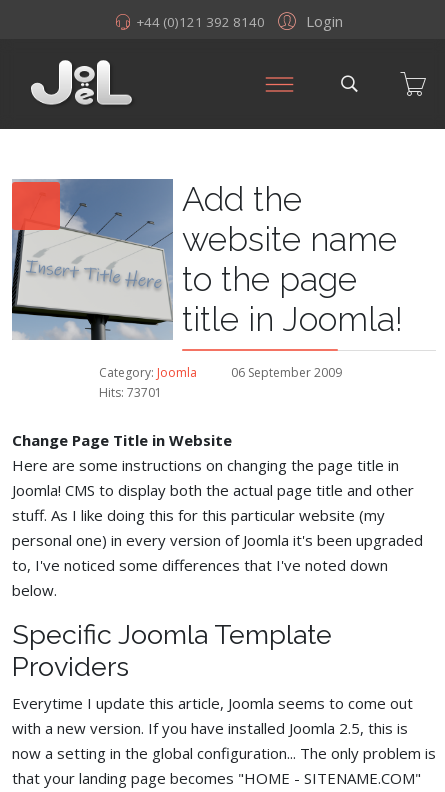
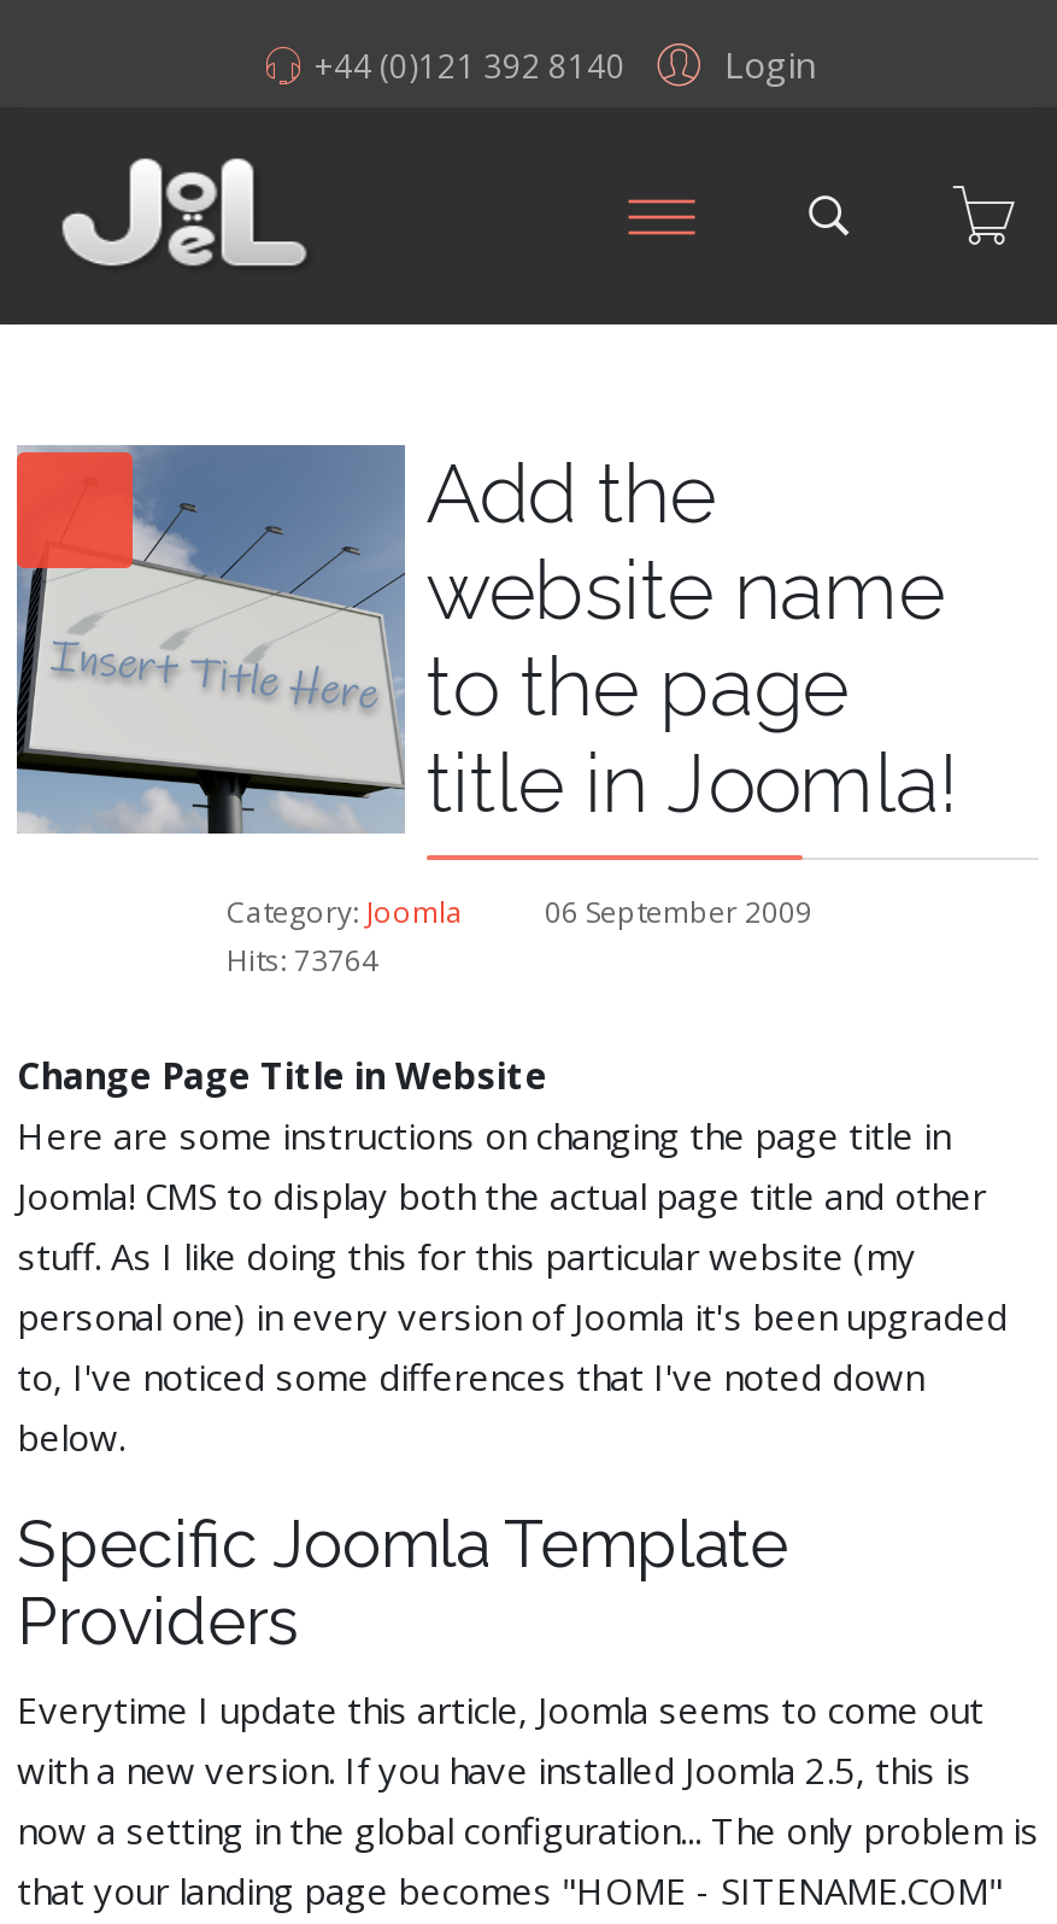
[99,384,162,401] Hits: 73701 -> [227,940,378,981] Hits: 73764

